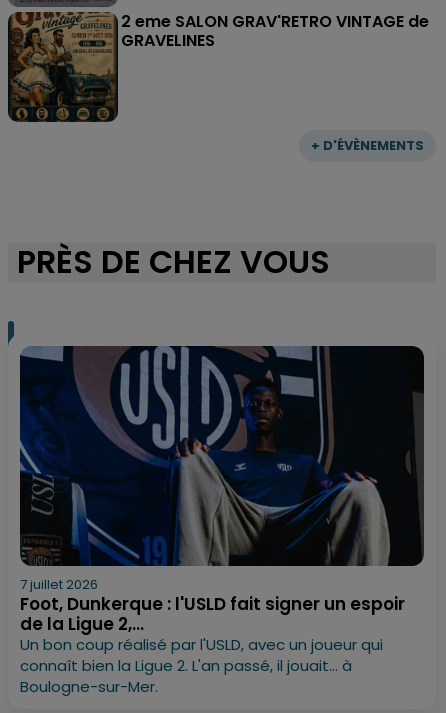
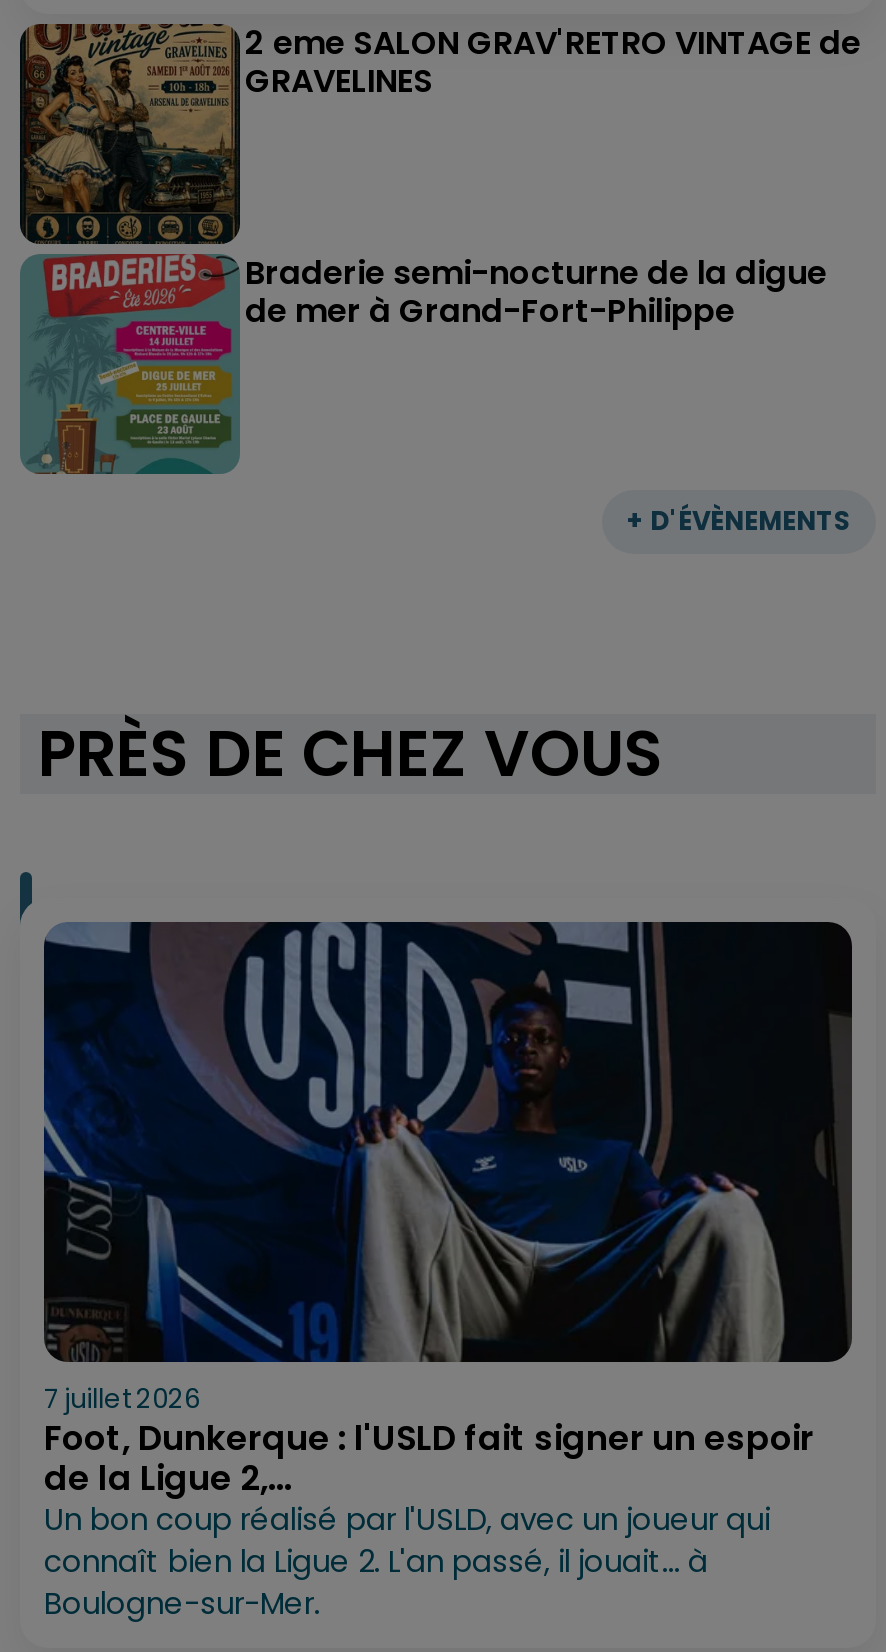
none -> [22,249,827,476] [image] | Braderie semi-nocturne de la digue | de mer à Grand-Fort-Philippe

